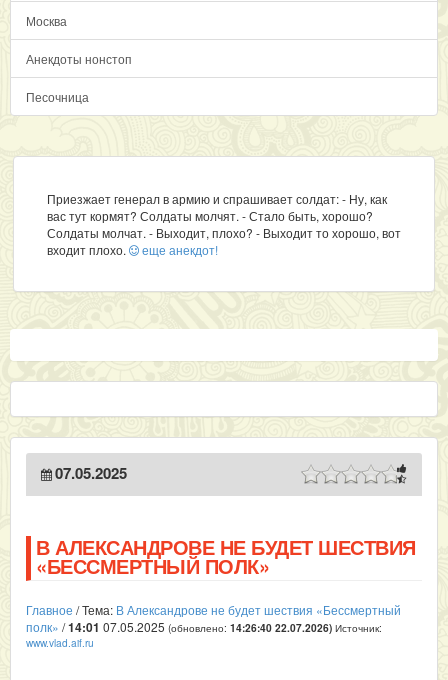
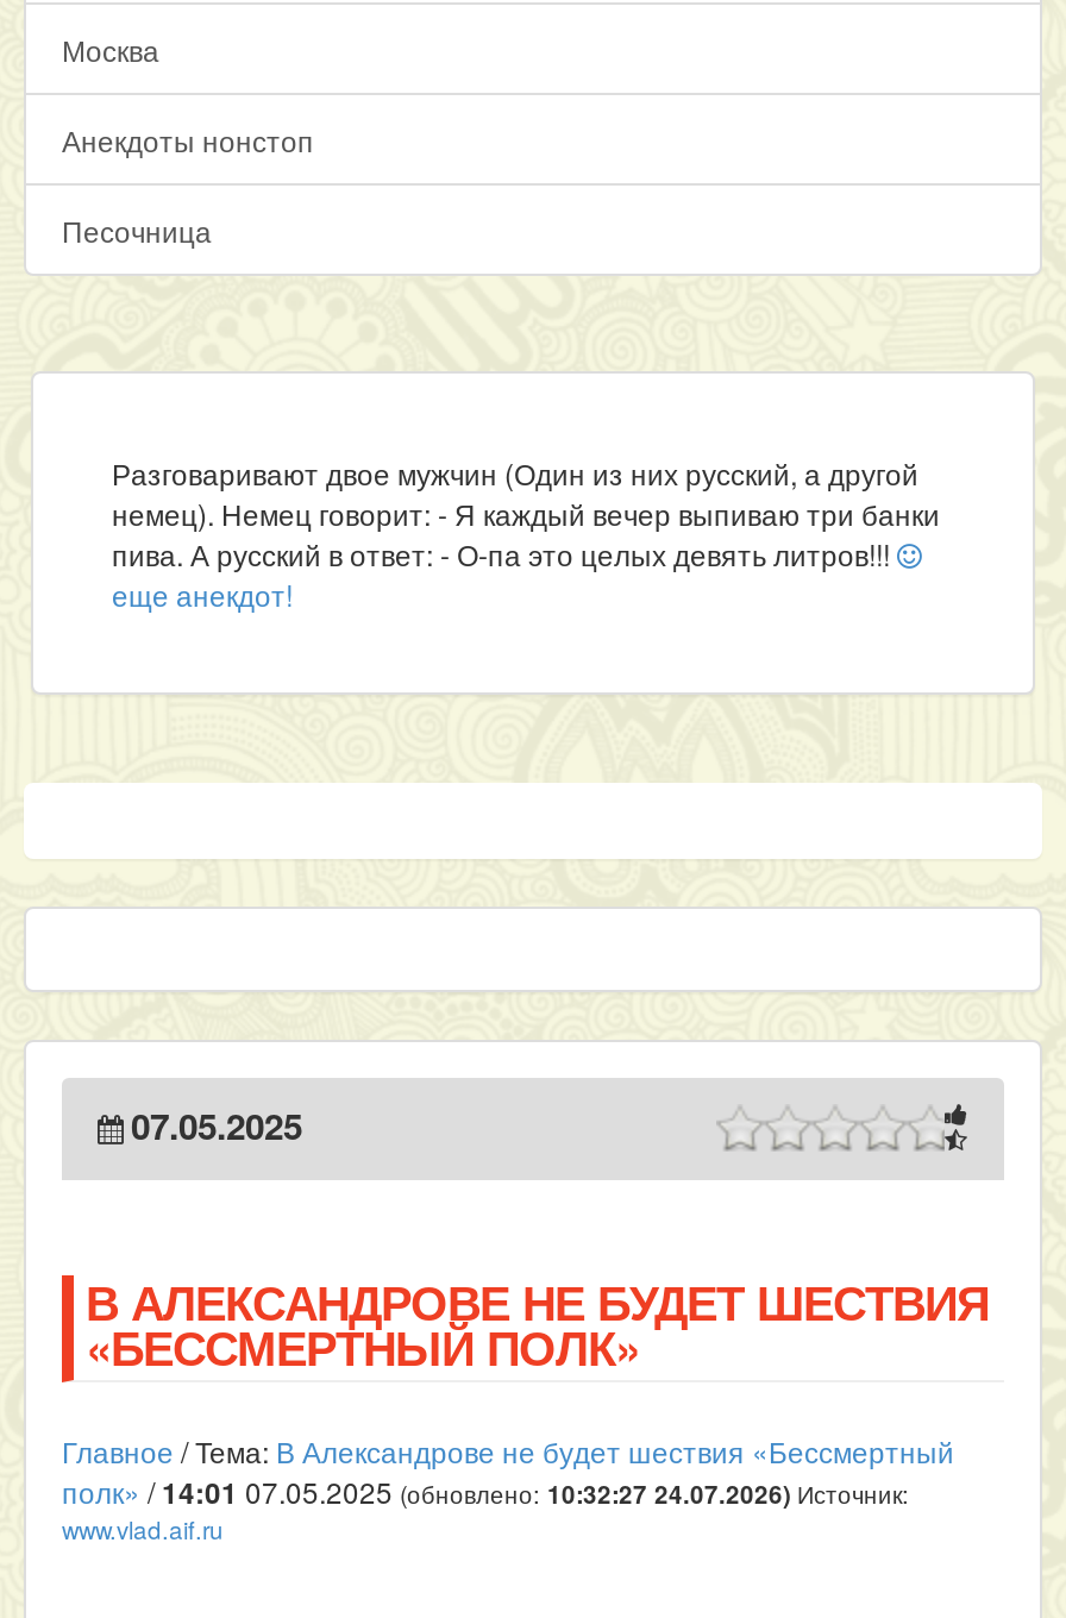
[47,190,401,258] Приезжает генерал в армию и спрашивает солдат: - Ну, как | вас тут кормят? Солдаты молчят. - Стало быть, хорошо? | Солдаты молчат. - Выходит, плохо? - Выходит то хорошо, вот | входит плохо. еще анекдот! -> [112,452,940,614] Разговаривают двое мужчин (Один из них русский, а другой | немец). Немец говорит: - Я каждый вечер выпиваю три банки | пива. А русский в ответ: - О-па это целых девять литров!!! | еще анекдот!
[26,618,382,636] полк» /14:01 07.05.2025 (обновлено: 14:26:40 22.07.2026) Источник: -> [62,1470,909,1513] полк» /14:01 07.05.2025 (обновлено: 10:32:27 24.07.2026) Источник:

